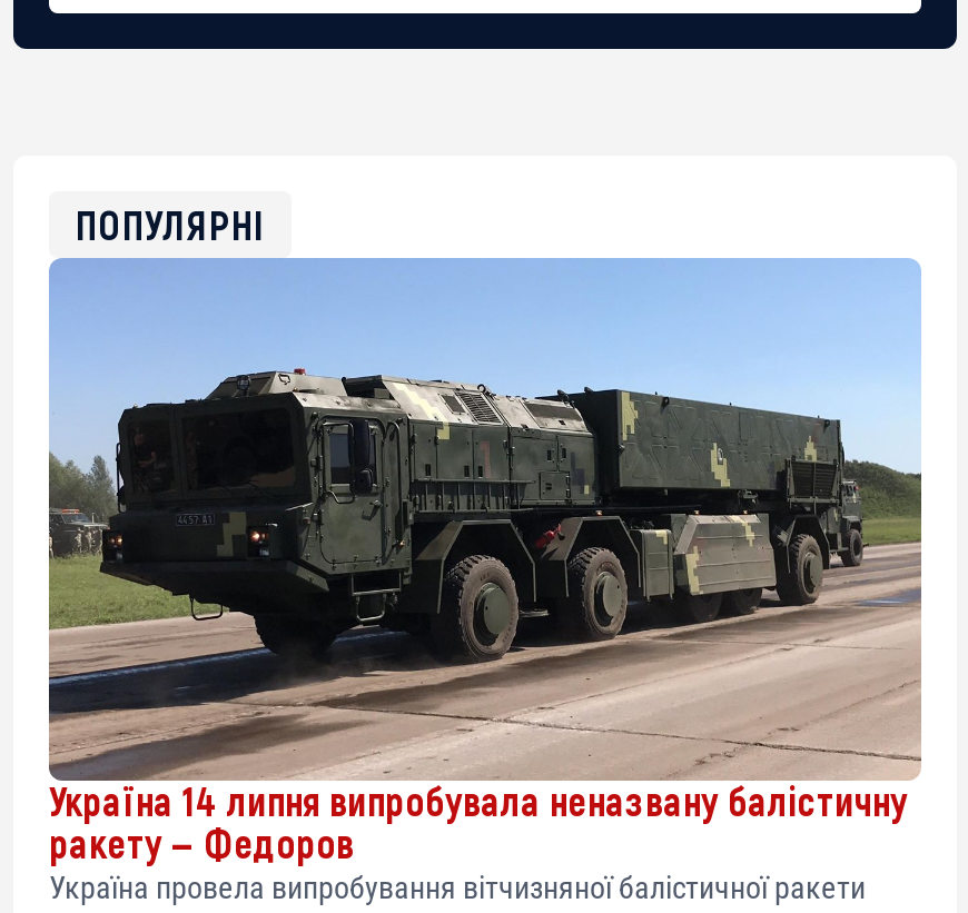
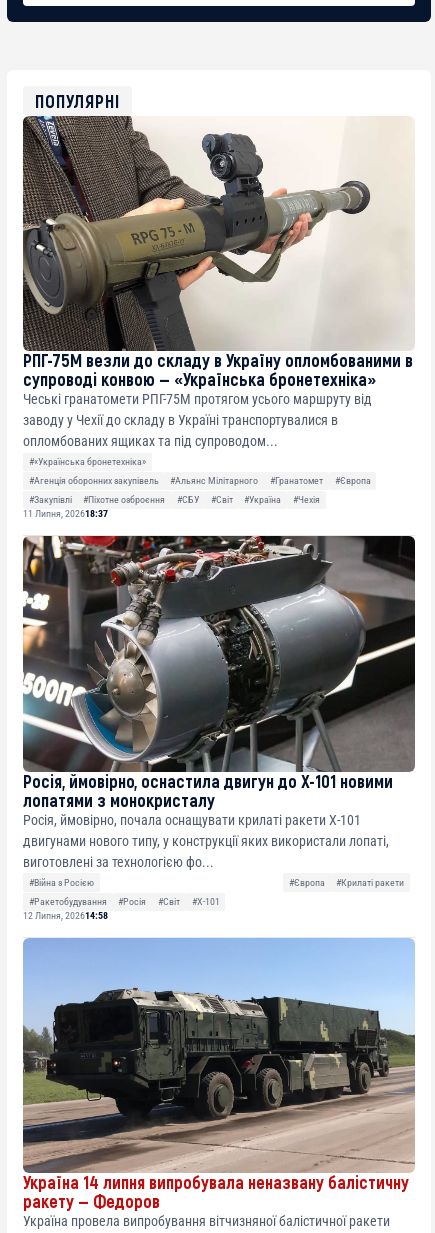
none -> [22,115,413,519] [image] | РПГ-75М везли до складу в Україну опломбованими в | супроводі конвою — «Українська бронетехніка» | Чеські гранатомети РПГ-75М протягом усього маршруту від | заводу у Чехії до складу в Україні транспортувалися в | опломбованих ящиках та під супроводом... | #«Українська бронетехніка» | #Агенція оборонних закупівель | #Альянс Мілітарного | #Гранатомет | #Європа | #Закупівлі | #Піхотне озброєння | #СБУ | #Світ | #Україна | #Чехія | 11 Липня, 2026 18:37
none -> [22,535,416,921] [image] | Росія, ймовірно, оснастила двигун до Х-101 новими | лопатями з монокристалу | Росія, ймовірно, почала оснащувати крилаті ракети Х-101 | двигунами нового типу, у конструкції яких використали лопаті, | виготовлені за технологією фо... | #Війна з Росією | #Європа | #Крилаті ракети | #Ракетобудування | #Росія | #Світ | #Х-101 | 12 Липня, 2026 14:58

